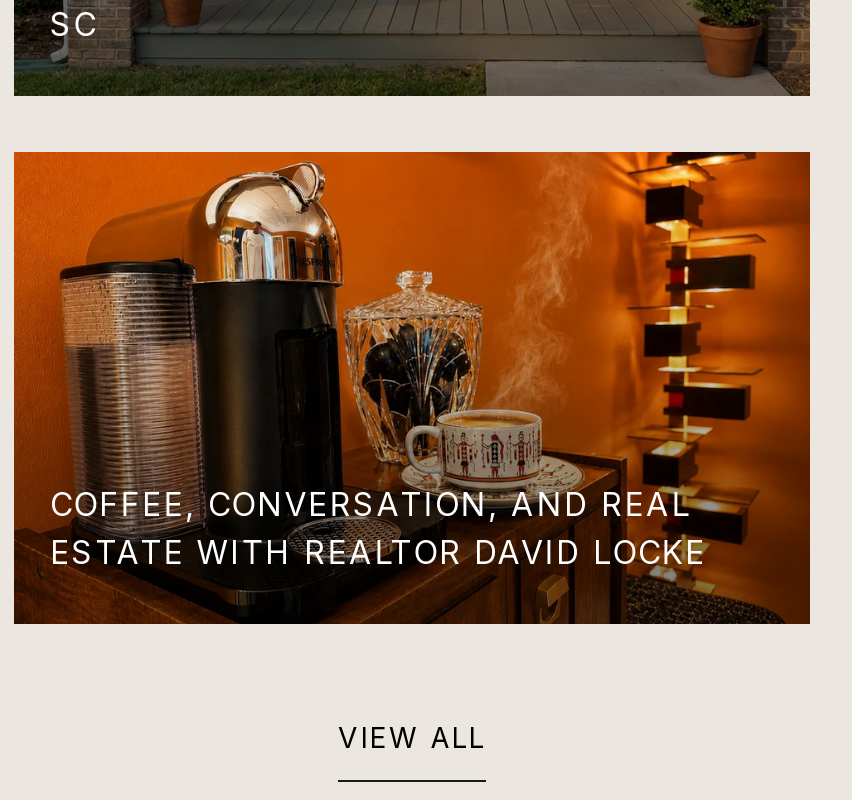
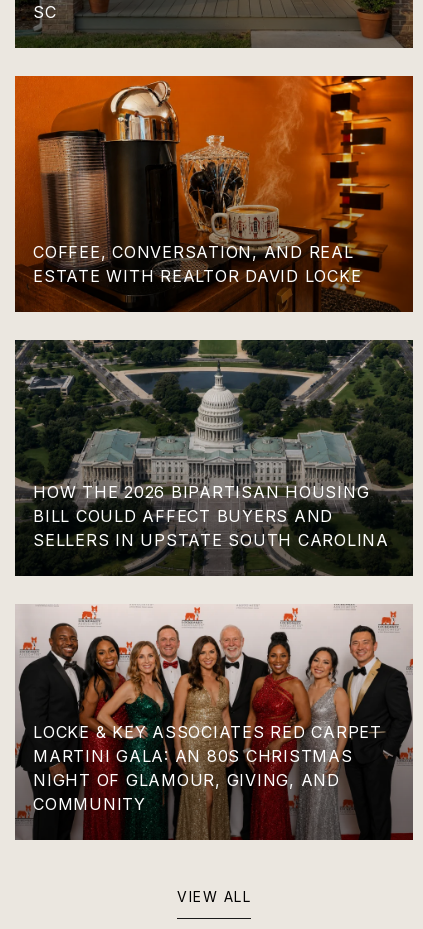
none -> [14,339,413,576] [image] | HOW THE 2026 BIPARTISAN HOUSING | BILL COULD AFFECT BUYERS AND | SELLERS IN UPSTATE SOUTH CAROLINA
none -> [14,604,414,840] [image] | LOCKE & KEY ASSOCIATES RED CARPET | MARTINI GALA: AN 80S CHRISTMAS | NIGHT OF GLAMOUR, GIVING, AND | COMMUNITY

